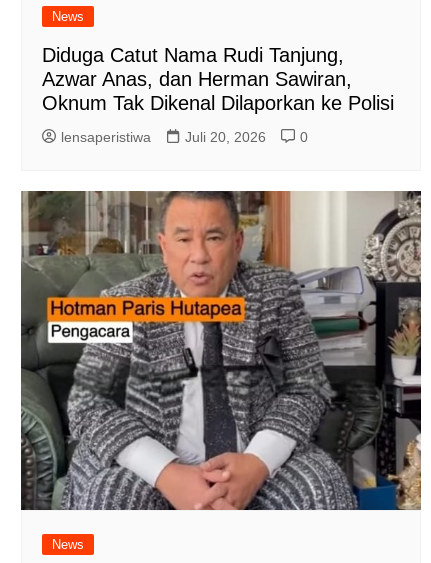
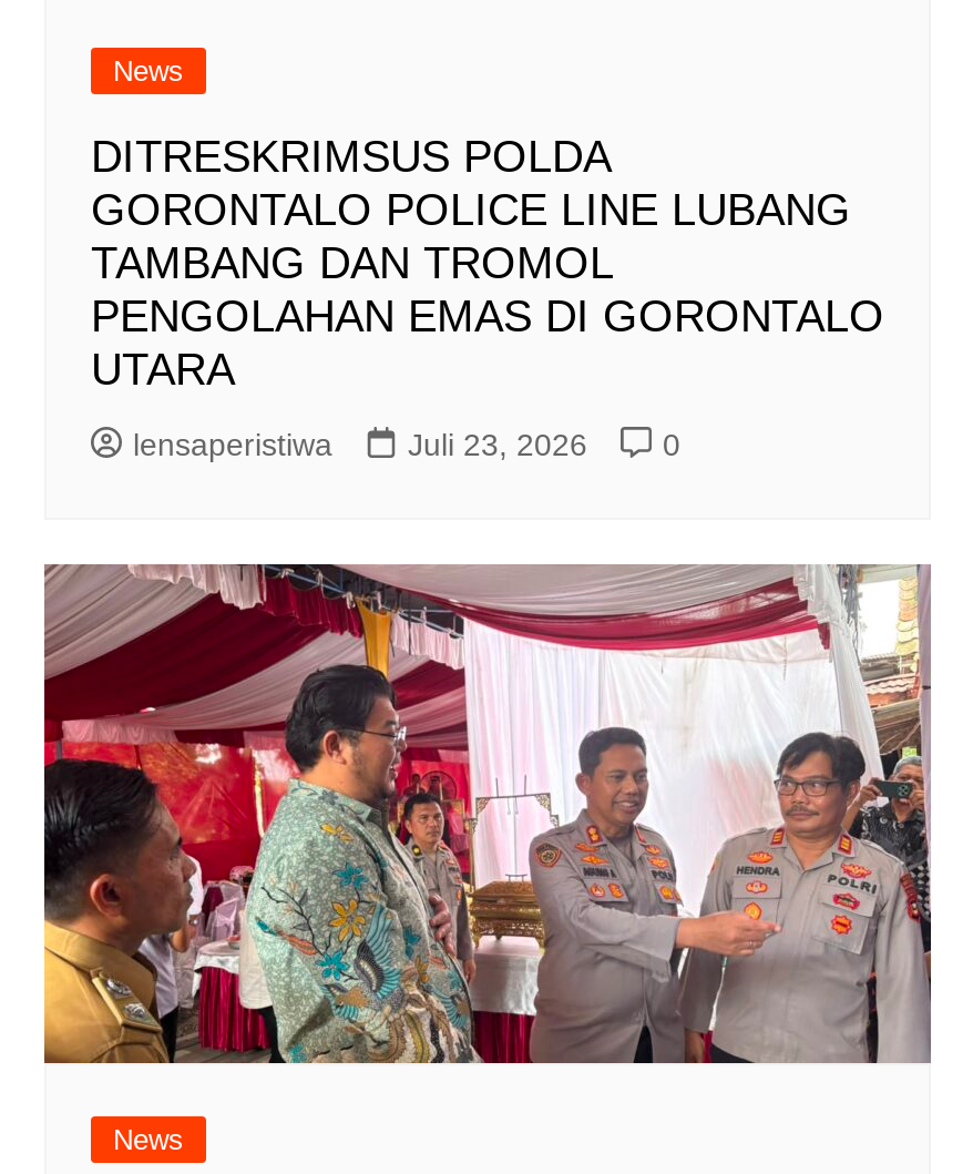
[42,44,394,114] Diduga Catut Nama Rudi Tanjung, | Azwar Anas, dan Herman Sawiran, | Oknum Tak Dikenal Dilaporkan ke Polisi -> [91,132,884,394] DITRESKRIMSUS POLDA | GORONTALO POLICE LINE LUBANG | TAMBANG DAN TROMOL | PENGOLAHAN EMAS DI GORONTALO | UTARA
moved [61,129,308,145] -> [133,427,680,463]: lensaperistiwa | 0
[185,129,266,145] Juli 20, 2026 -> [408,427,587,463] Juli 23, 2026
[20,191,422,511] [image] -> [42,562,931,1063] [image]

